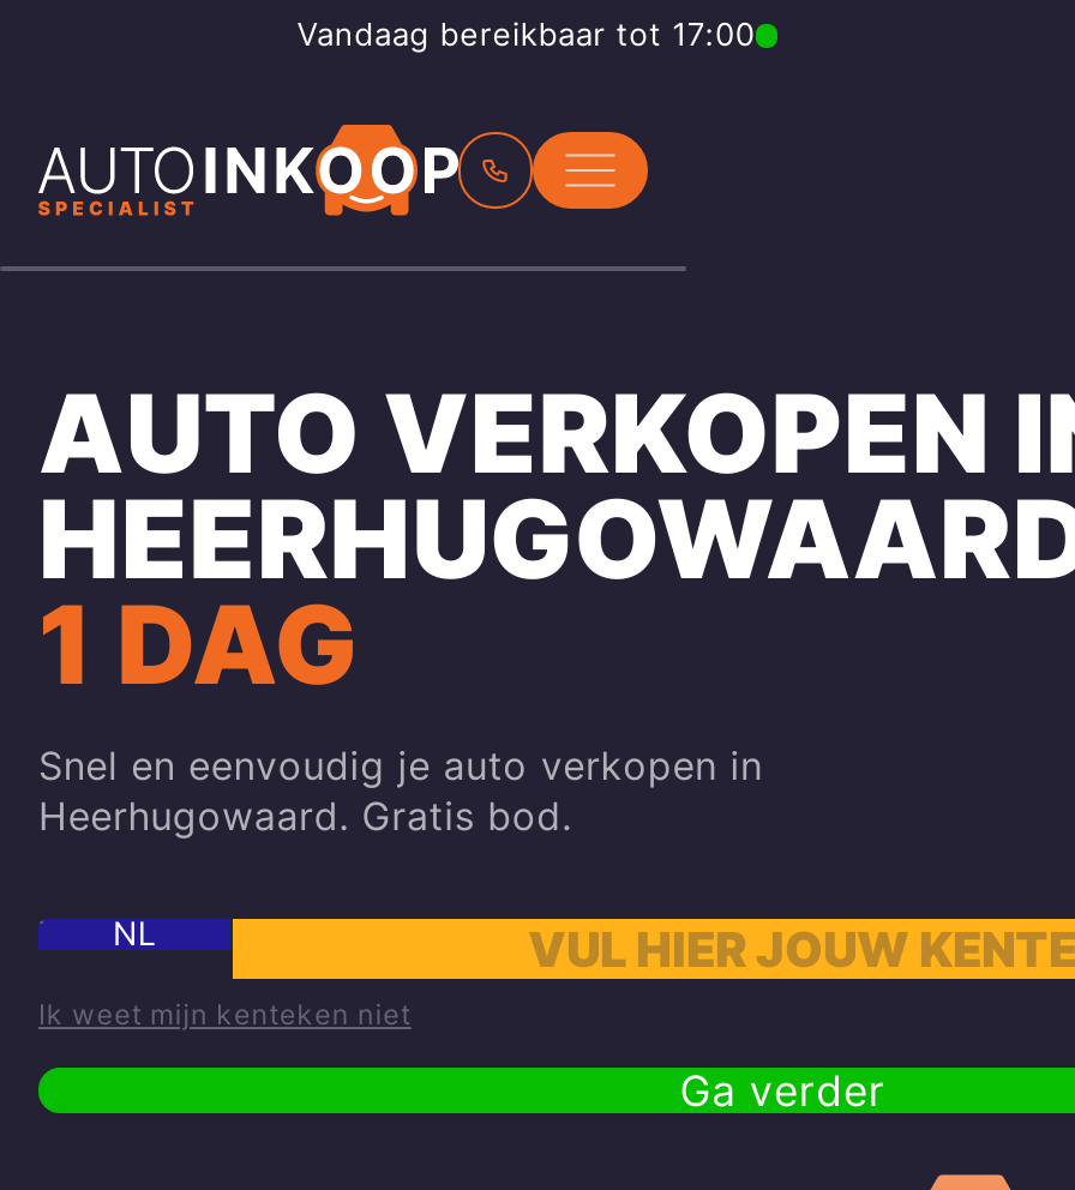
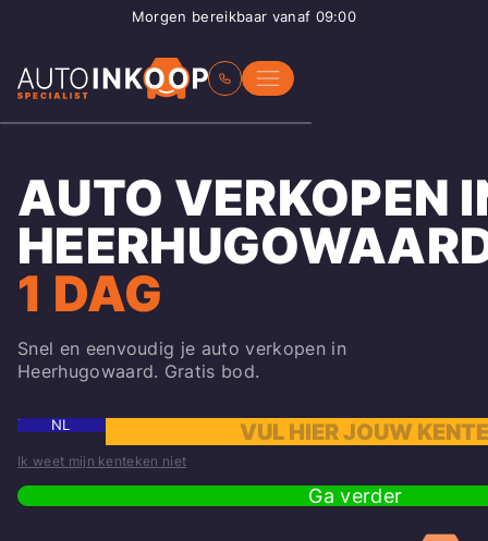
[297,17,755,53] Vandaag bereikbaar tot 17:00 -> [132,9,356,25] Morgen bereikbaar vanaf 09:00

